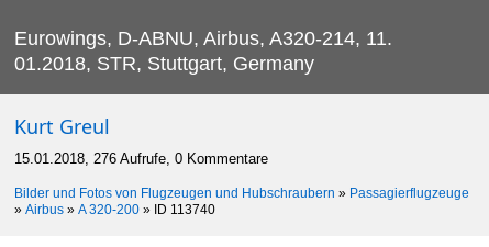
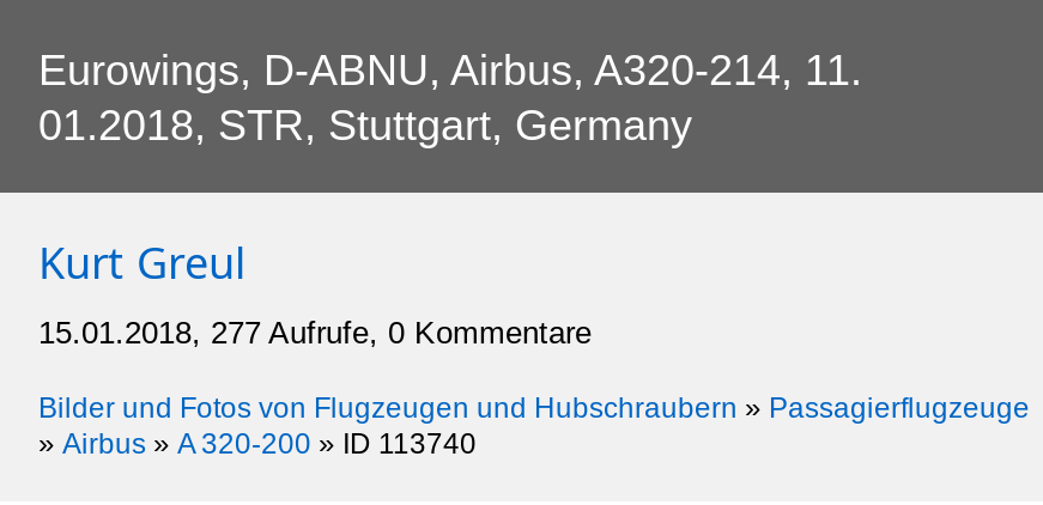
[14,150,268,167] 15.01.2018, 276 Aufrufe, 0 Kommentare -> [38,316,592,352] 15.01.2018, 277 Aufrufe, 0 Kommentare

